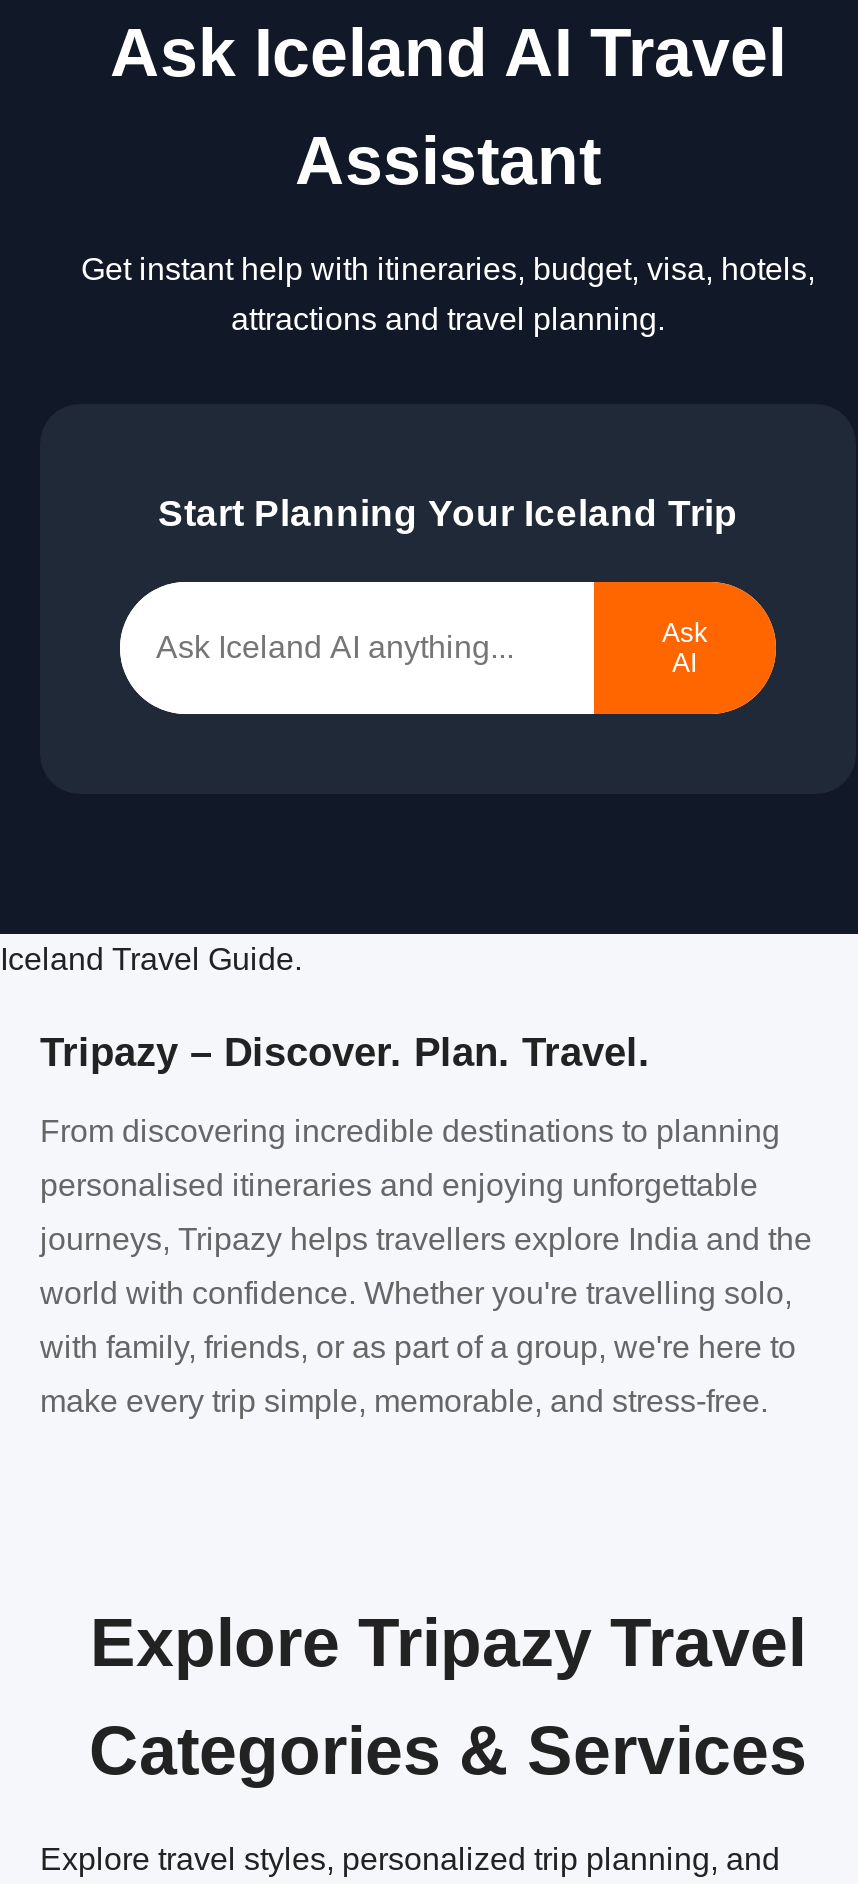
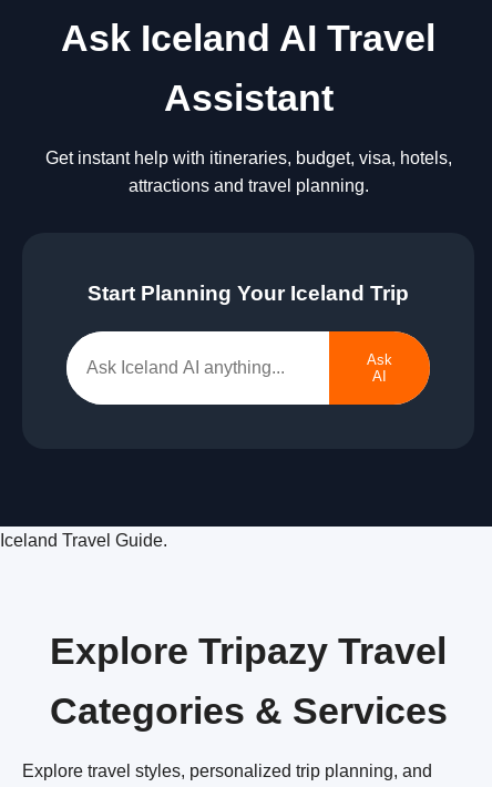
[40,1030,812,1418] Tripazy – Discover. Plan. Travel. | From discovering incredible destinations to planning | personalised itineraries and enjoying unforgettable | journeys, Tripazy helps travellers explore India and the | world with confidence. Whether you're travelling solo, | with family, friends, or as part of a group, we're here to | make every trip simple, memorable, and stress-free. -> none

